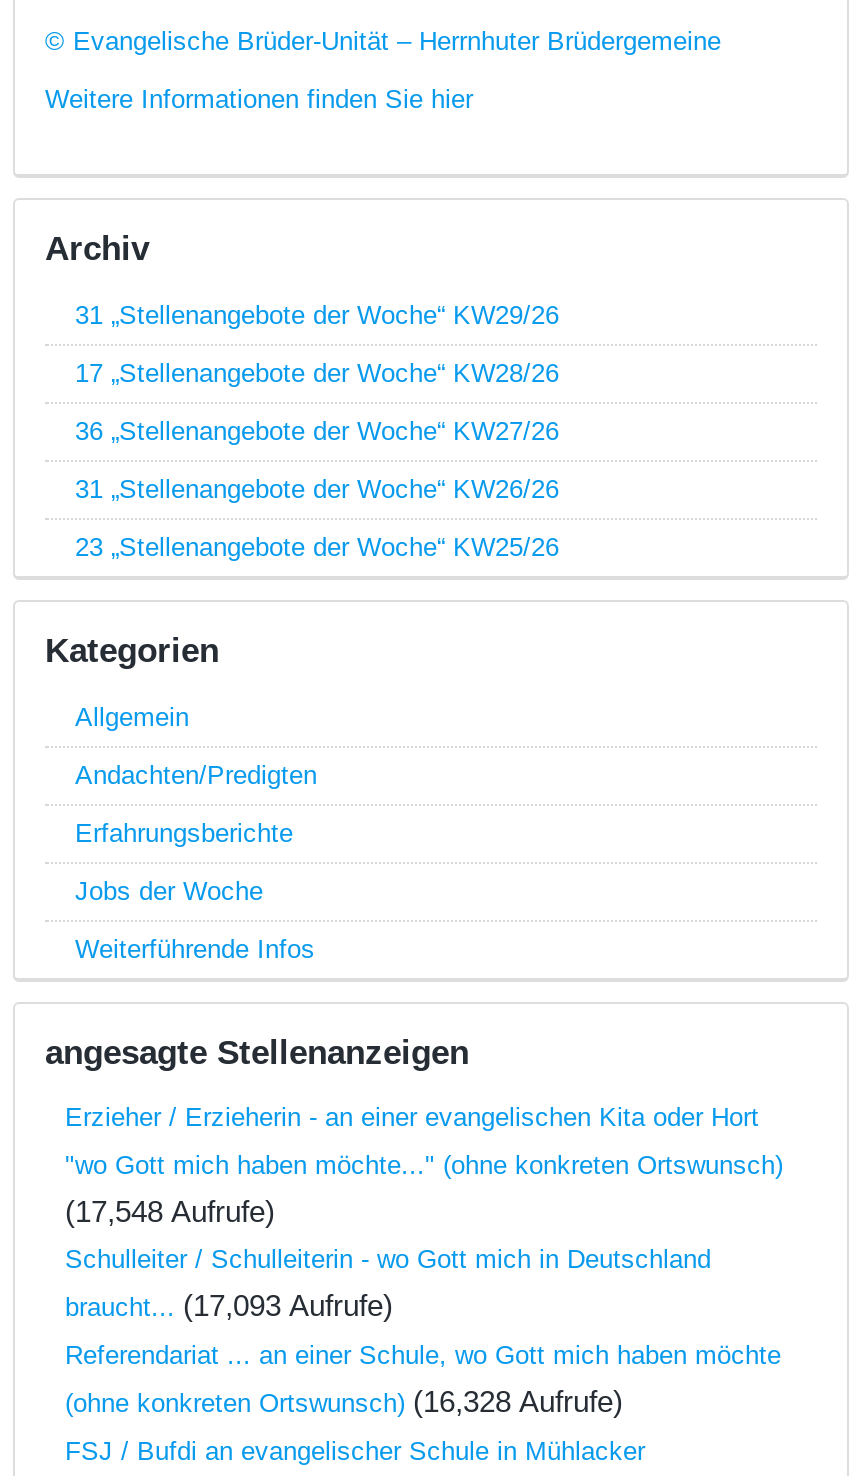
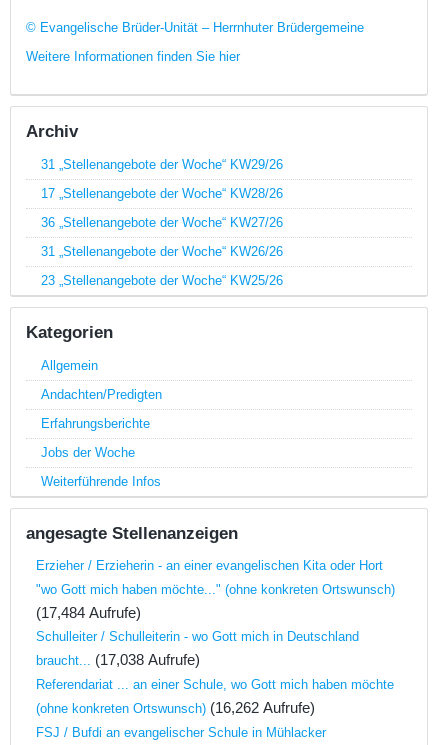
[65,1194,275,1228] (17,548 Aufrufe) -> [36,604,141,621] (17,484 Aufrufe)
[65,1288,393,1322] braucht... (17,093 Aufrufe) -> [36,651,200,668] braucht... (17,038 Aufrufe)
[65,1384,623,1418] (ohne konkreten Ortswunsch) (16,328 Aufrufe) -> [36,699,315,716] (ohne konkreten Ortswunsch) (16,262 Aufrufe)

